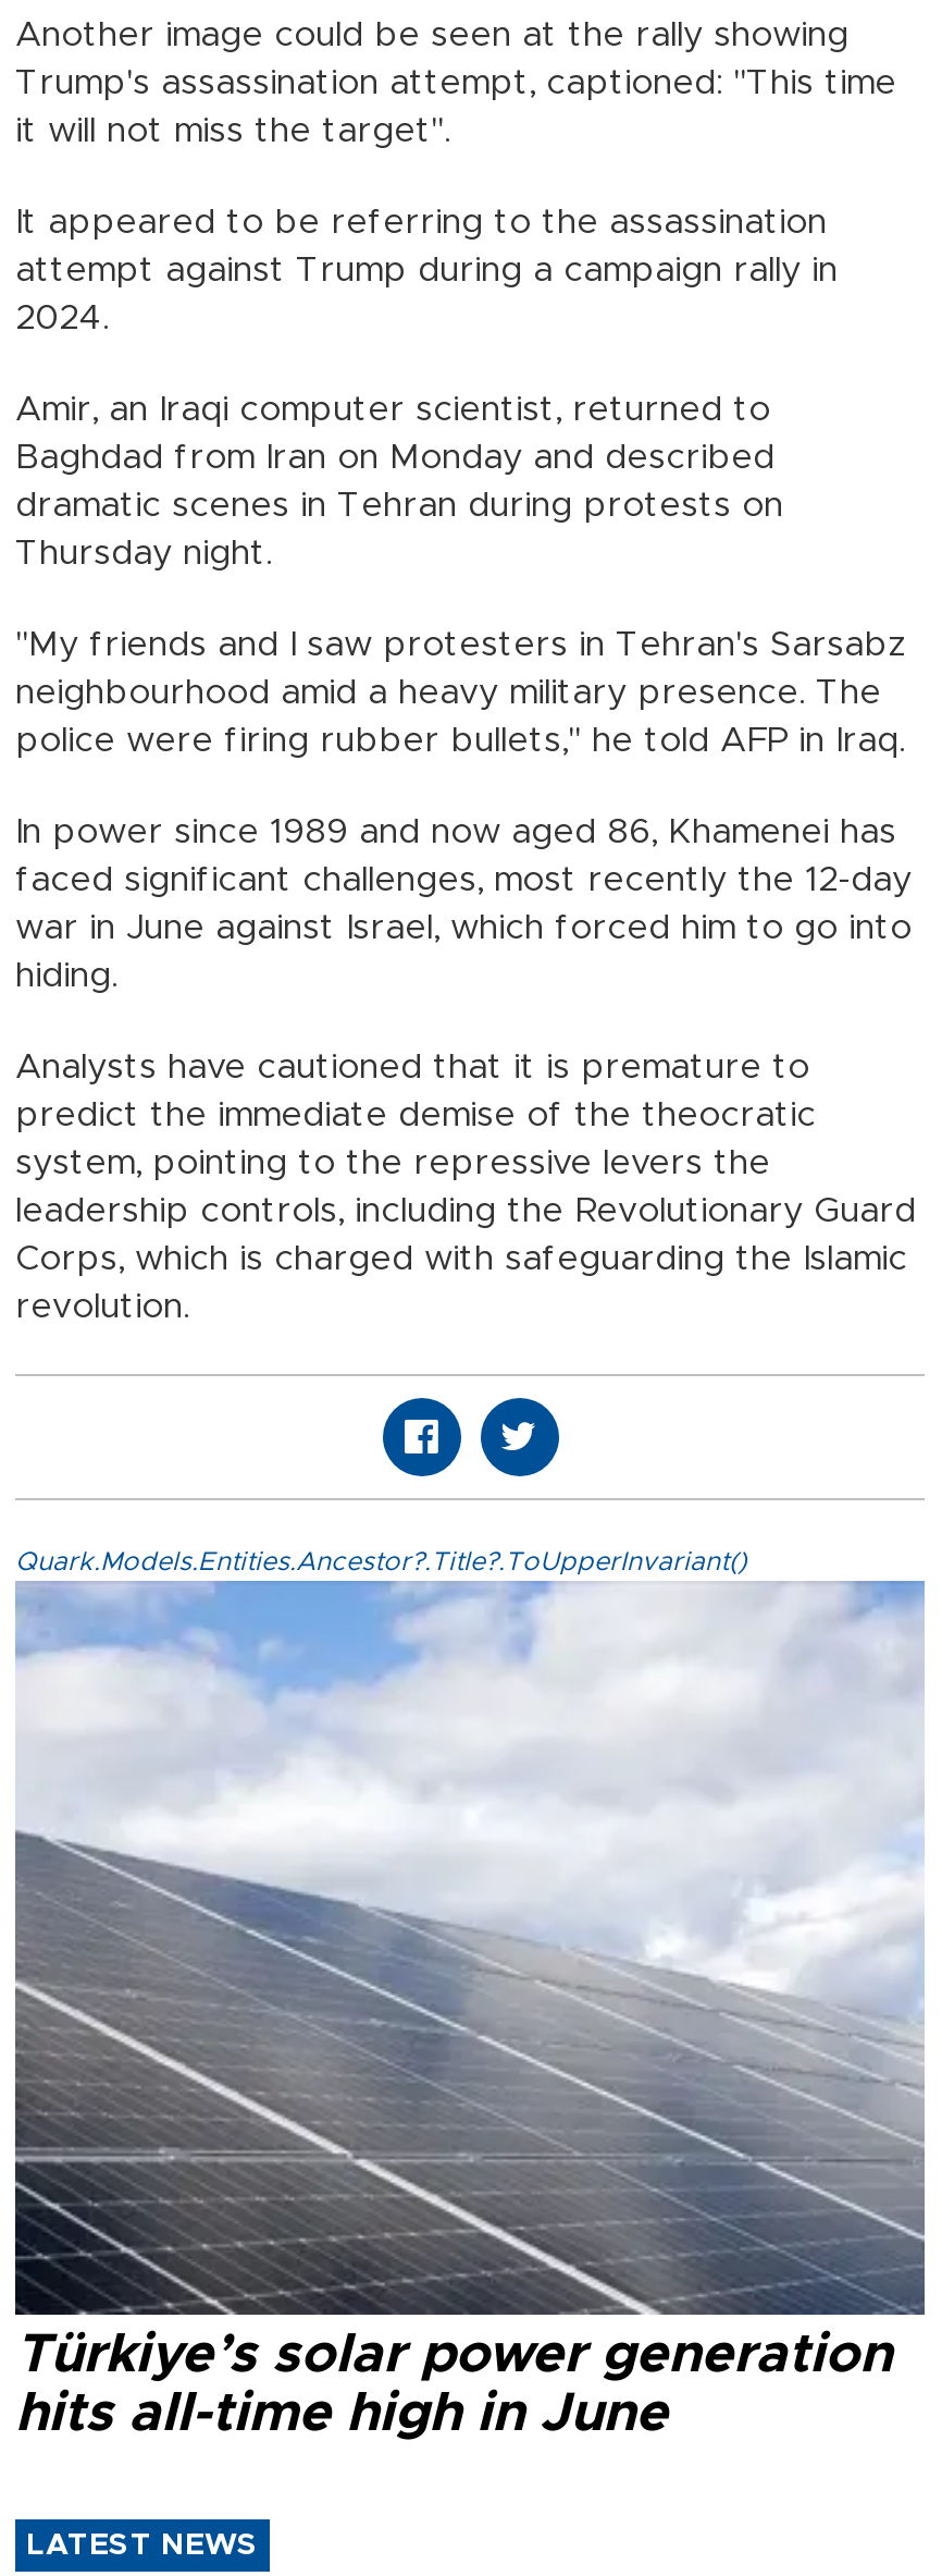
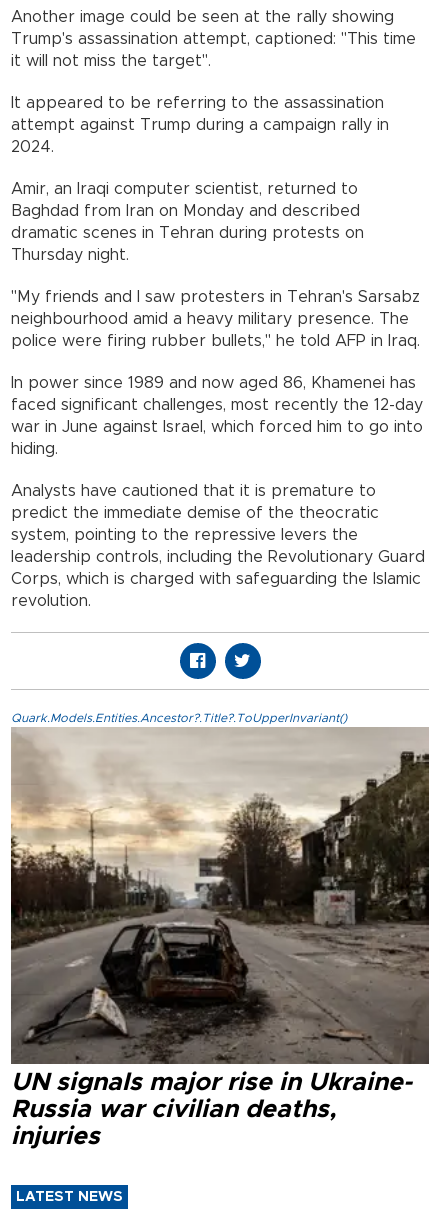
[13,1581,925,2441] [image] | Türkiye’s solar power generation | hits all-time high in June -> [10,727,430,1149] [image] | UN signals major rise in Ukraine- | Russia war civilian deaths, | injuries

